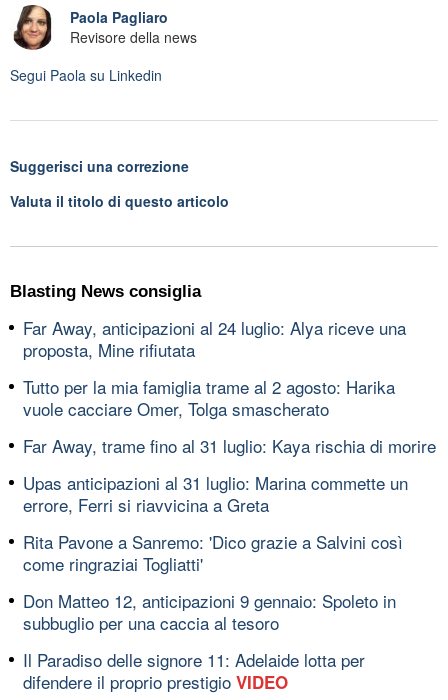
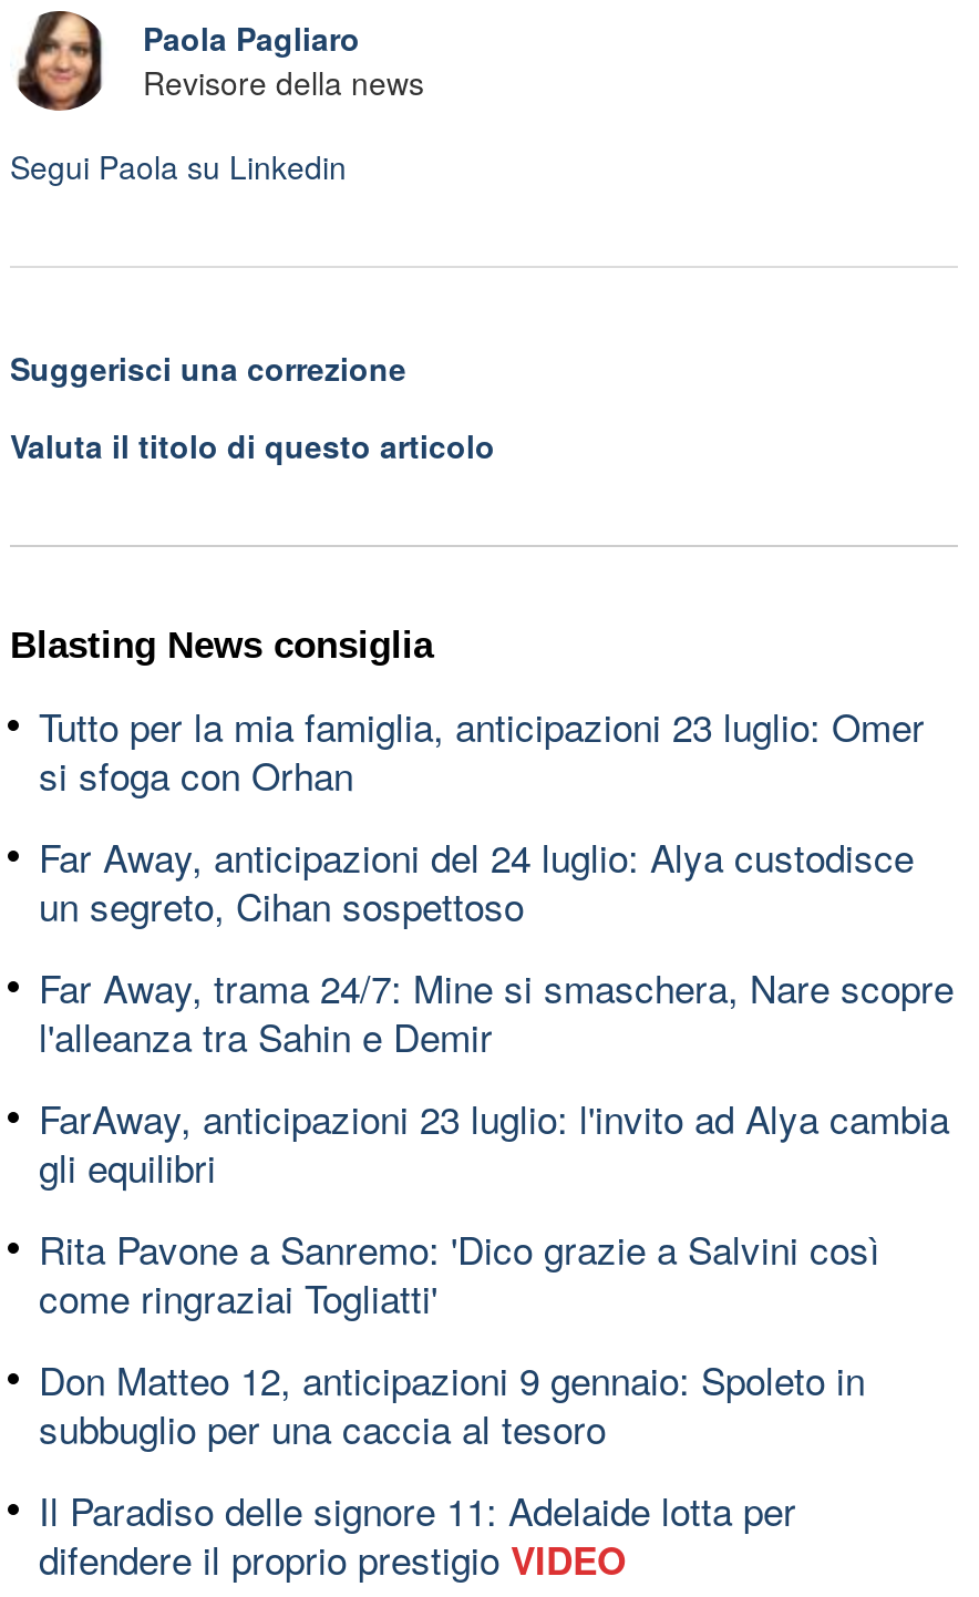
[23,314,406,361] Far Away, anticipazioni al 24 luglio: Alya riceve una | proposta, Mine rifiutata -> [39,697,925,801] Tutto per la mia famiglia, anticipazioni 23 luglio: Omer | si sfoga con Orhan
[23,373,395,420] Tutto per la mia famiglia trame al 2 agosto: Harika | vuole cacciare Omer, Tolga smascherato -> [39,827,914,931] Far Away, anticipazioni del 24 luglio: Alya custodisce | un segreto, Cihan sospettoso
[23,432,436,457] Far Away, trame fino al 31 luglio: Kaya rischia di morire -> [39,958,954,1062] Far Away, trama 24/7: Mine si smaschera, Nare scopre | l'alleanza tra Sahin e Demir
[23,469,408,516] Upas anticipazioni al 31 luglio: Marina commette un | errore, Ferri si riavvicina a Greta -> [39,1089,949,1193] FarAway, anticipazioni 23 luglio: l'invito ad Alya cambia | gli equilibri

